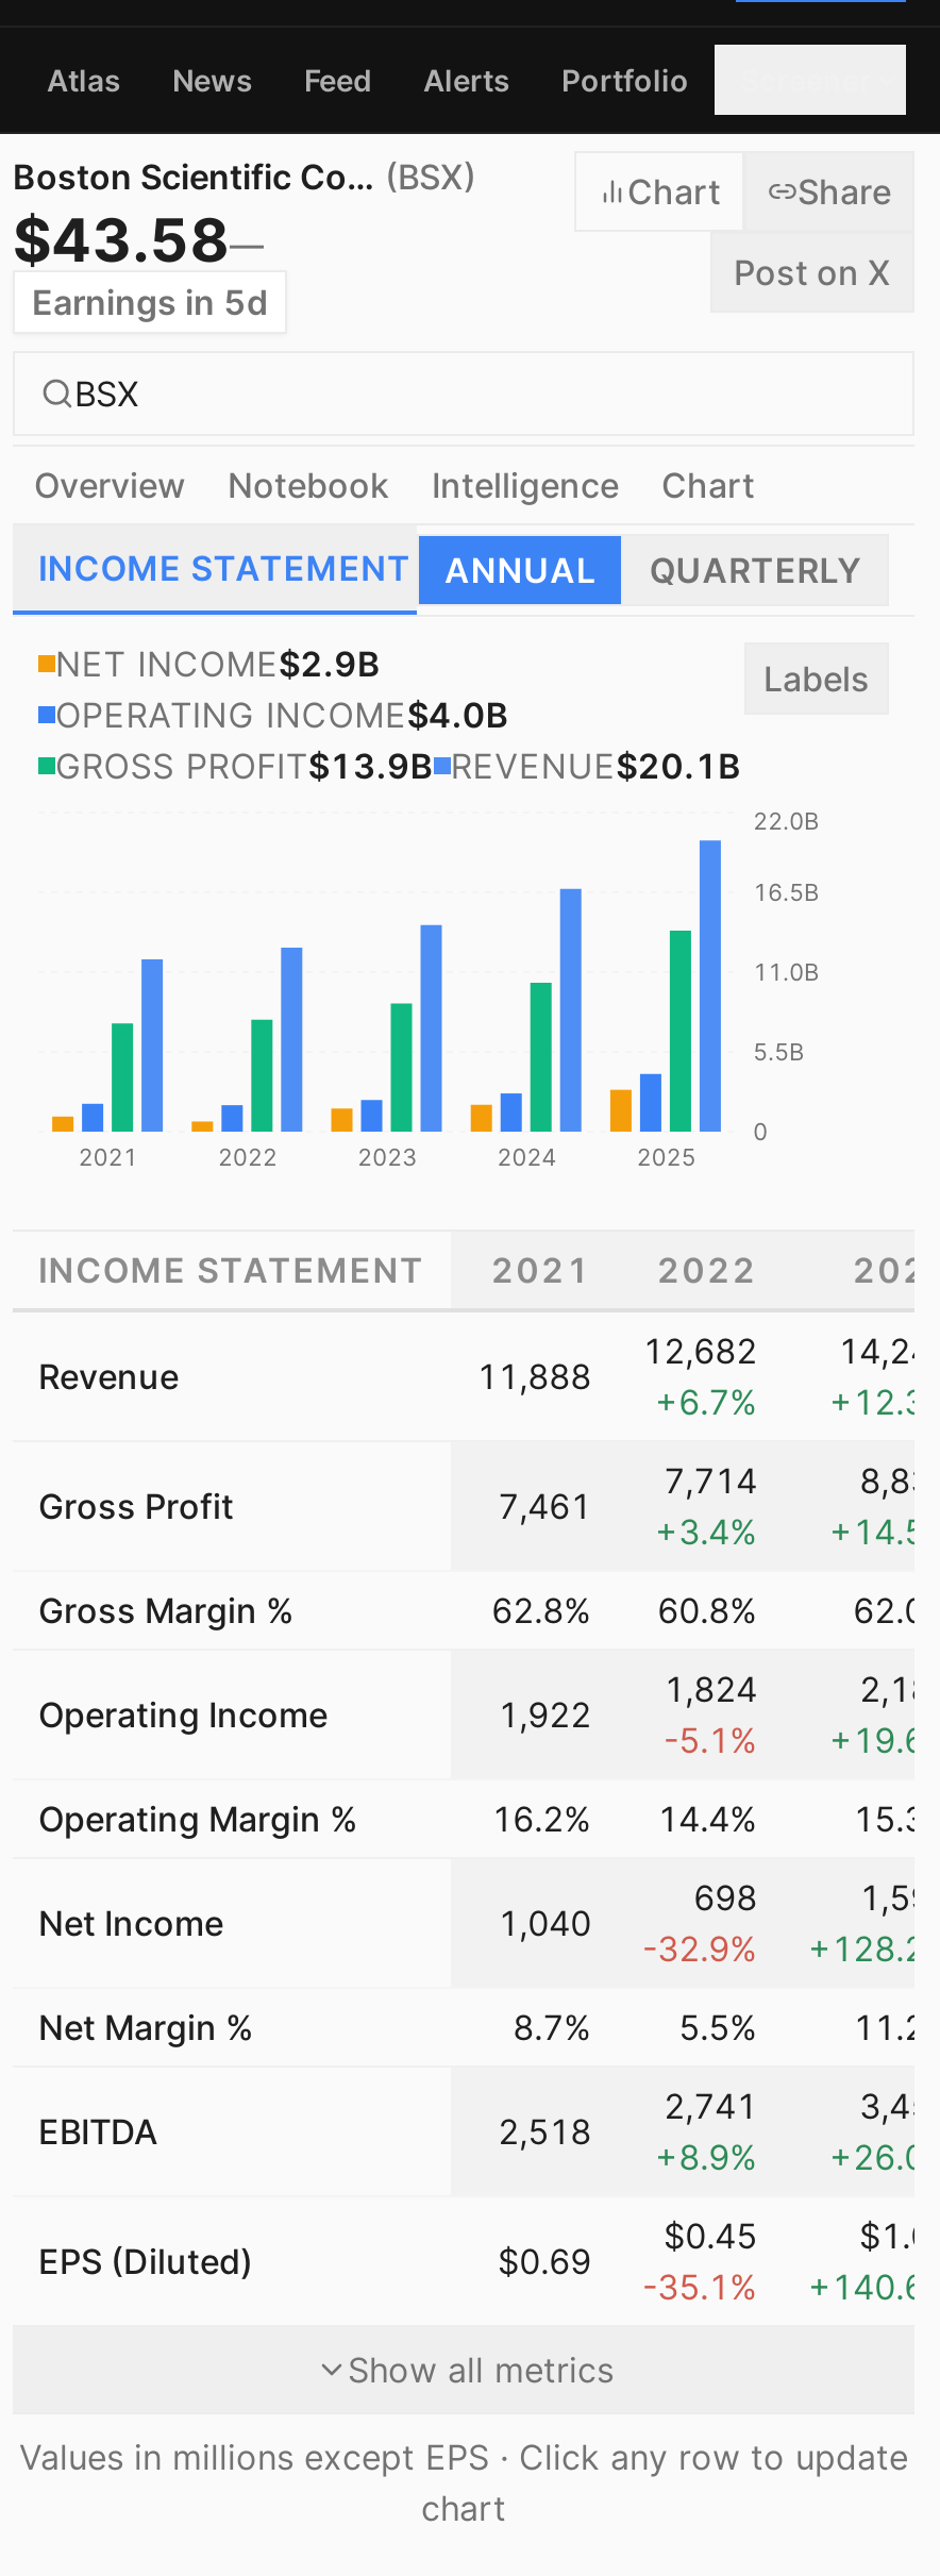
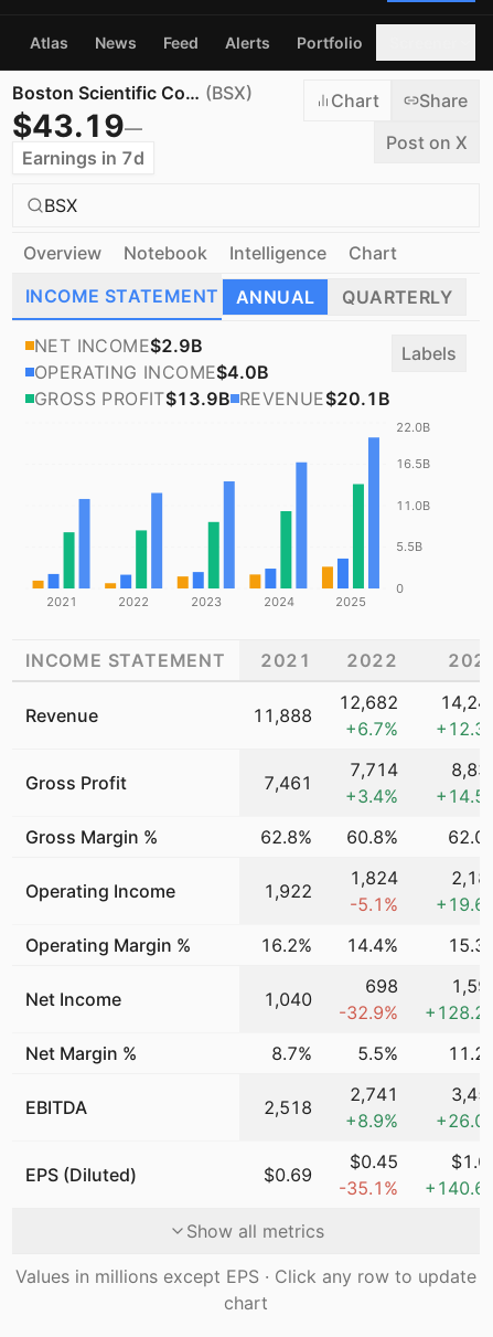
[13,204,264,277] $43.58— -> [12,107,142,145] $43.19—
[32,281,268,323] Earnings in 5d -> [22,147,144,169] Earnings in 7d

